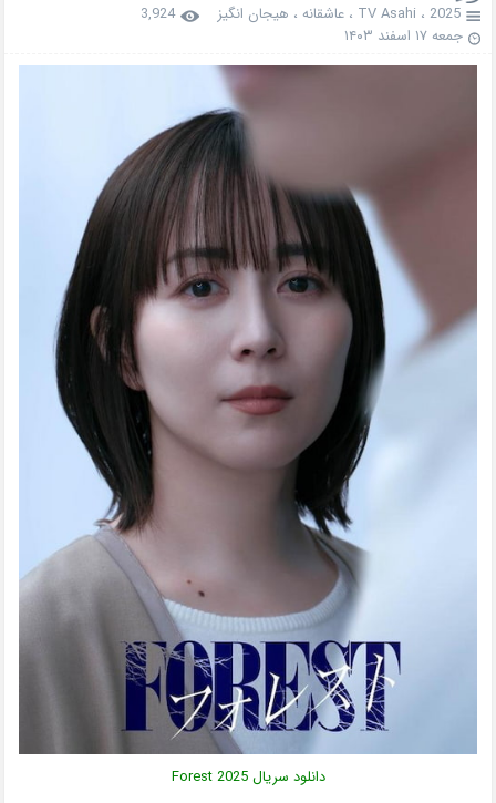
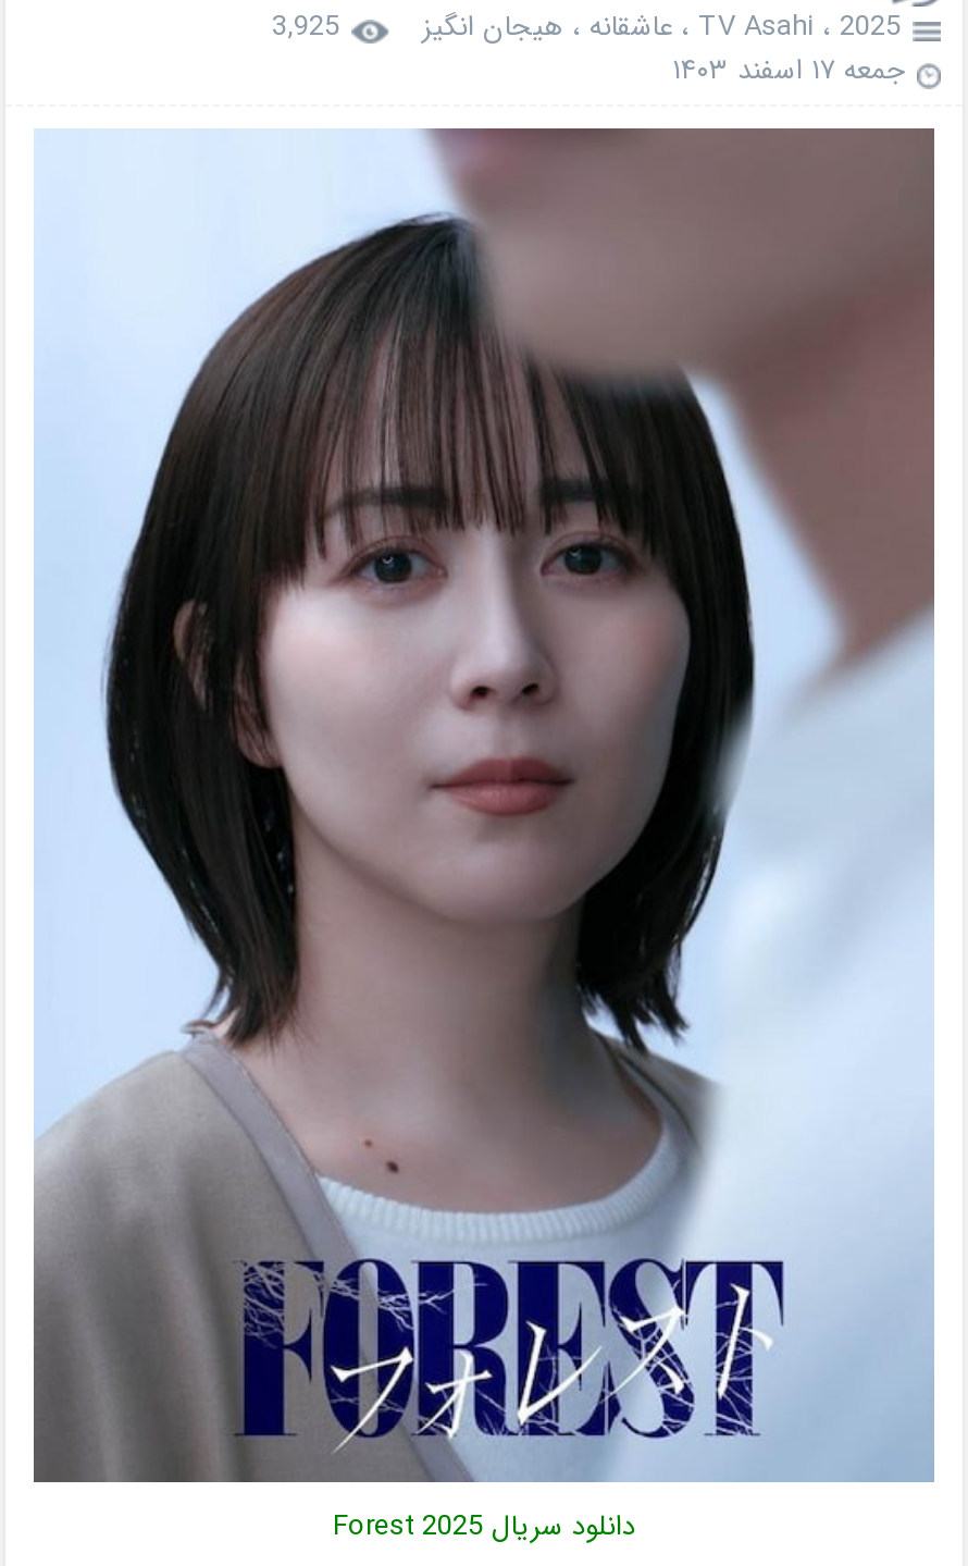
[140,2,174,25] 3,924 -> [272,4,339,50] 3,925

